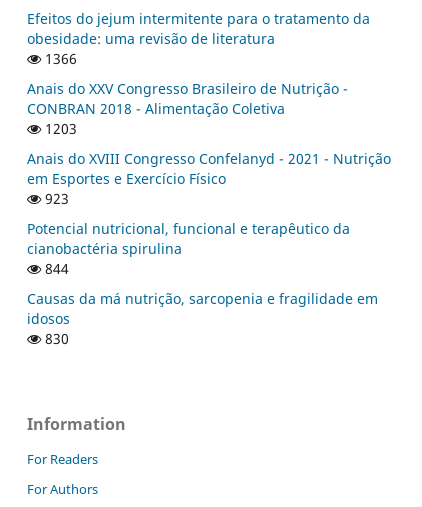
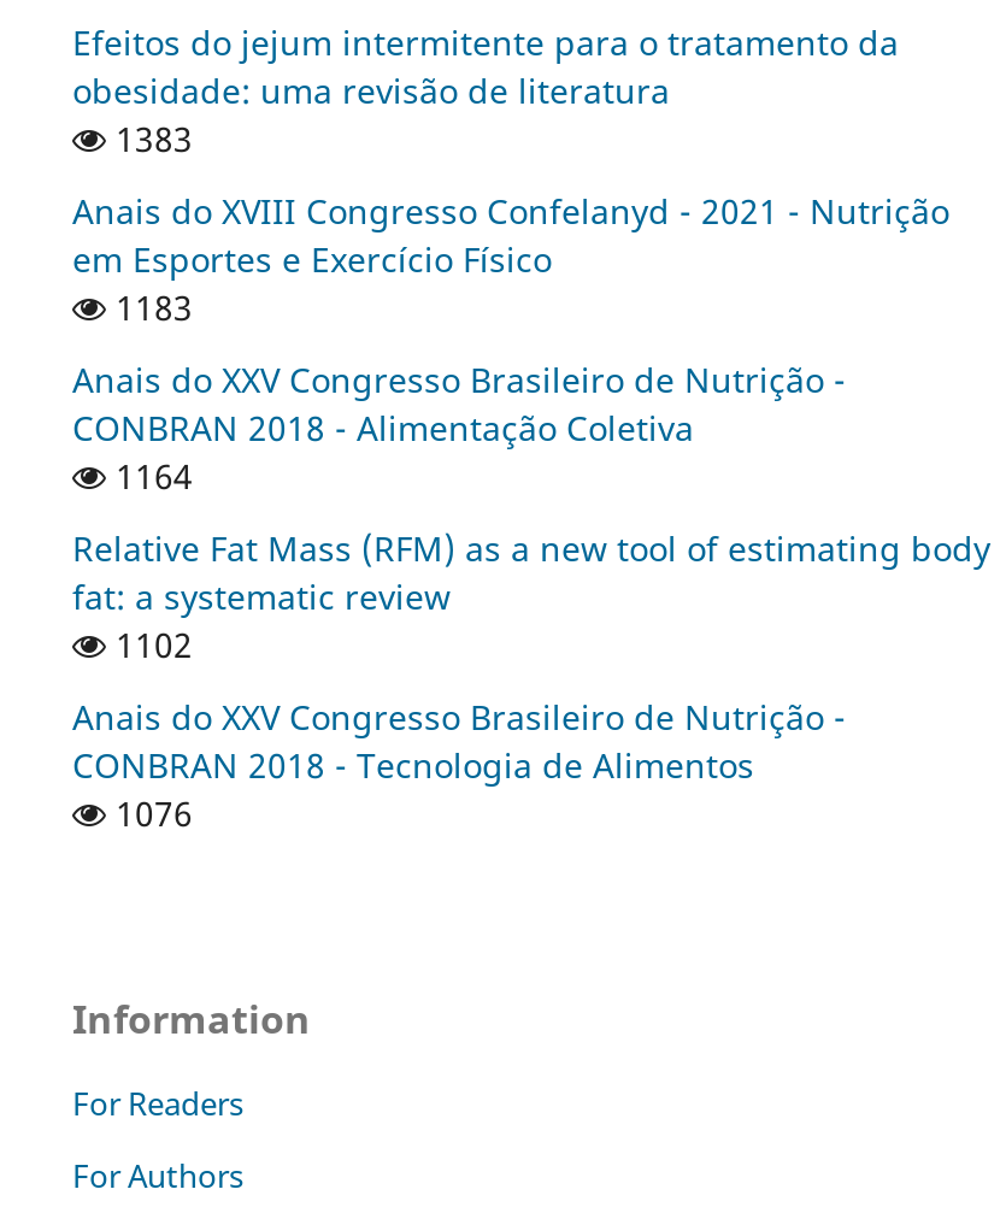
[41,49,77,68] 1366 -> [106,115,193,329] 1383 | 1183
moved [27,79,348,118] -> [72,356,846,450]: Anais do XXV Congresso Brasileiro de Nutrição - | CONBRAN 2018 - Alimentação Coletiva
[27,119,378,348] 1203 | 923 | Potencial nutricional, funcional e terapêutico da | cianobactéria spirulina | 844 | Causas da má nutrição, sarcopenia e fragilidade em | idosos | 830 -> [72,452,990,835] 1164 | Relative Fat Mass (RFM) as a new tool of estimating body | fat: a systematic review | 1102 | Anais do XXV Congresso Brasileiro de Nutrição - | CONBRAN 2018 - Tecnologia de Alimentos | 1076
moved [27,149,391,188] -> [72,187,949,281]: Anais do XVIII Congresso Confelanyd - 2021 - Nutrição | em Esportes e Exercício Físico

